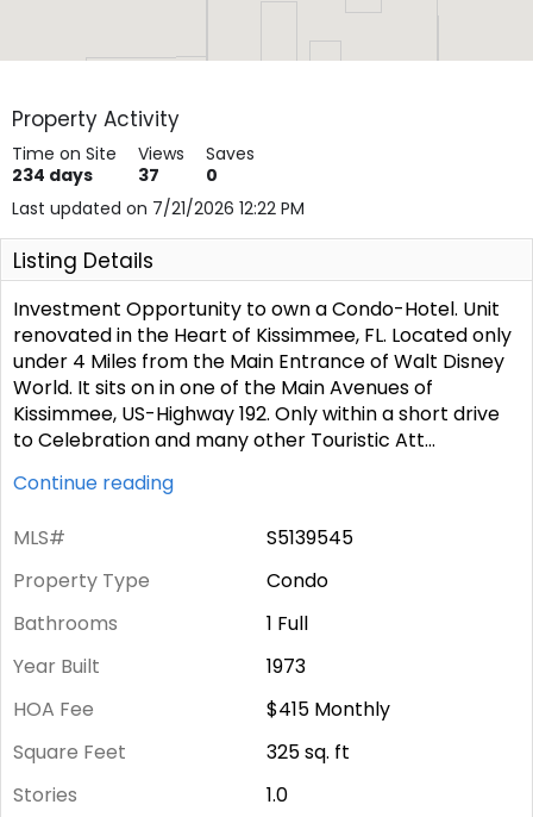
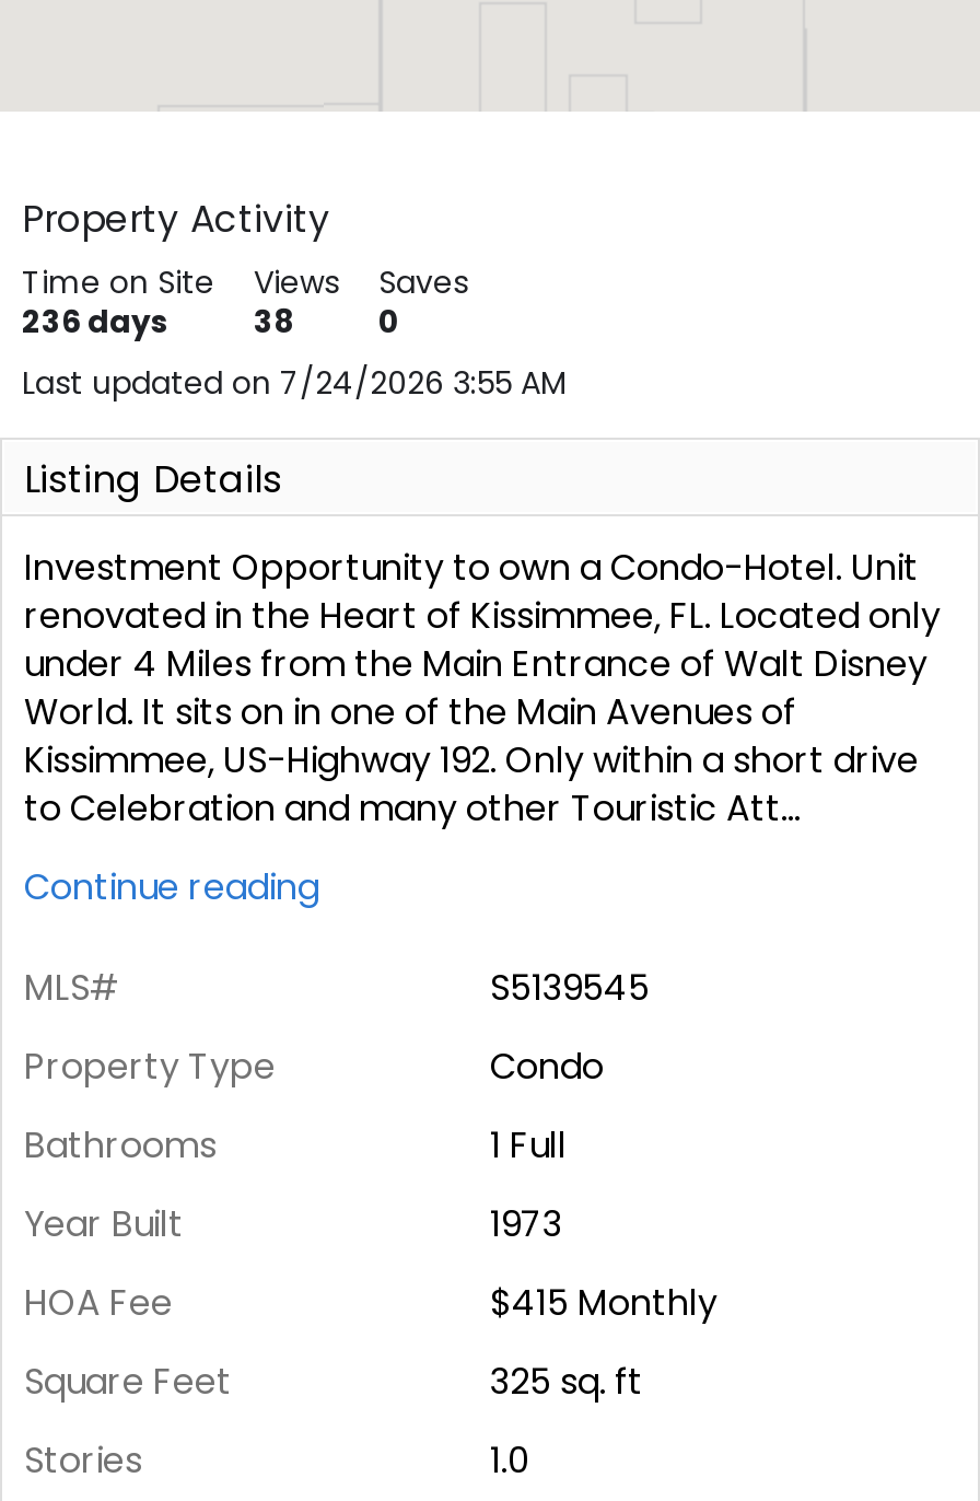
[12,163,93,186] 234 days -> [22,299,168,342] 236 days
[138,163,159,186] 37 -> [254,299,293,342] 38
[12,196,305,220] Last updated on 7/21/2026 12:22 PM -> [22,360,567,404] Last updated on 7/24/2026 3:55 AM

